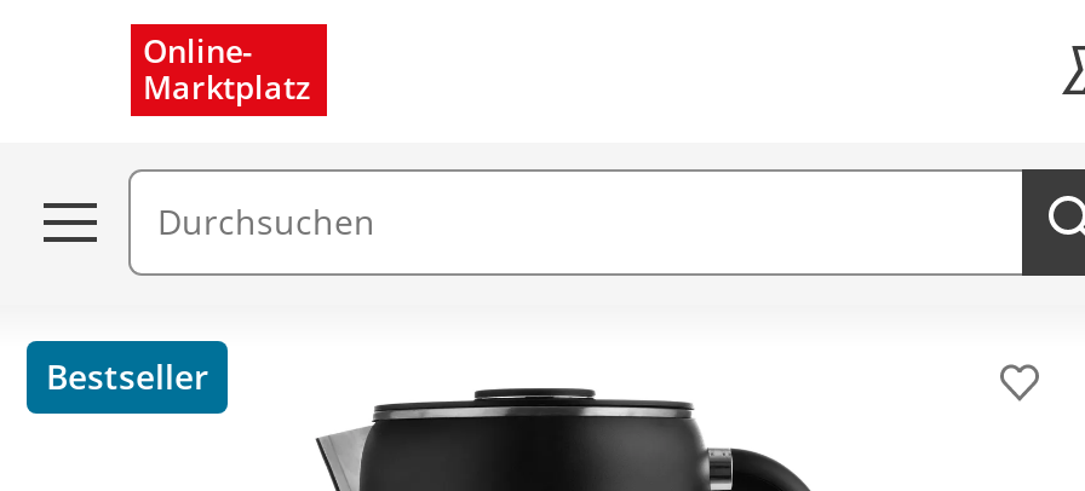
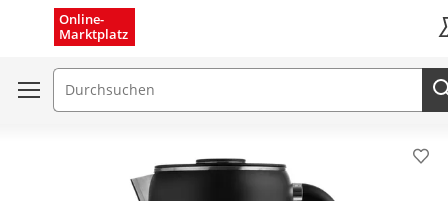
[46,353,208,399] Bestseller -> none

